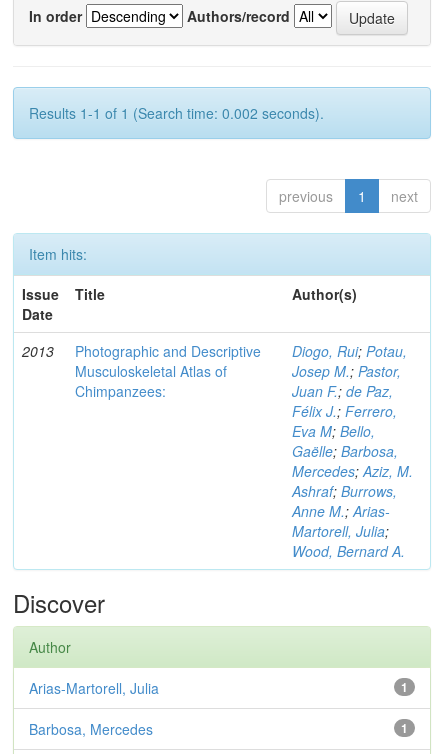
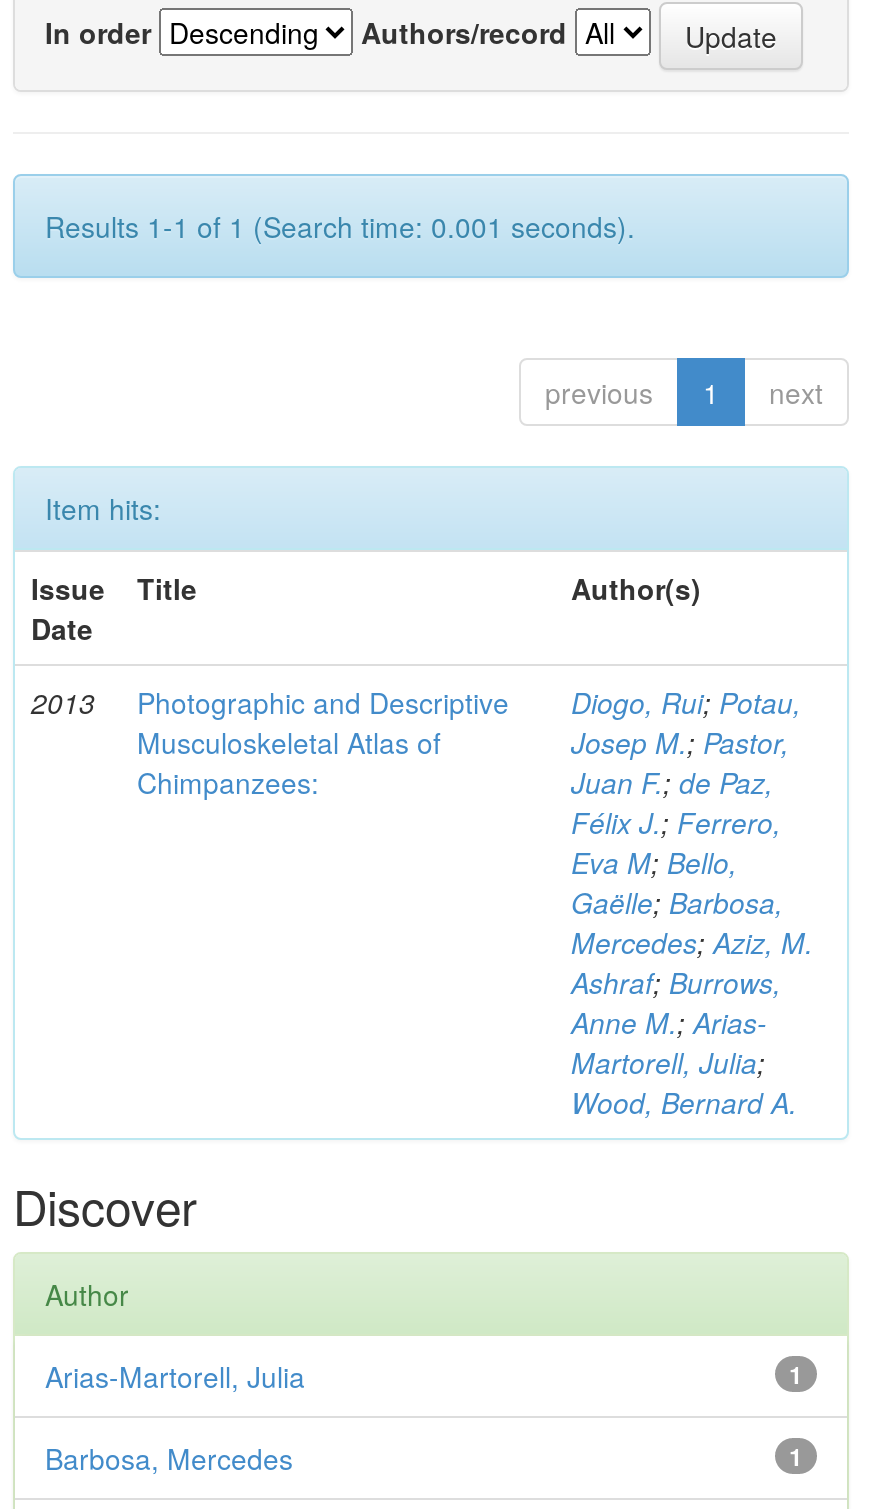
[29,103,324,123] Results 1-1 of 1 (Search time: 0.002 seconds). -> [45,206,635,246] Results 1-1 of 1 (Search time: 0.001 seconds).

